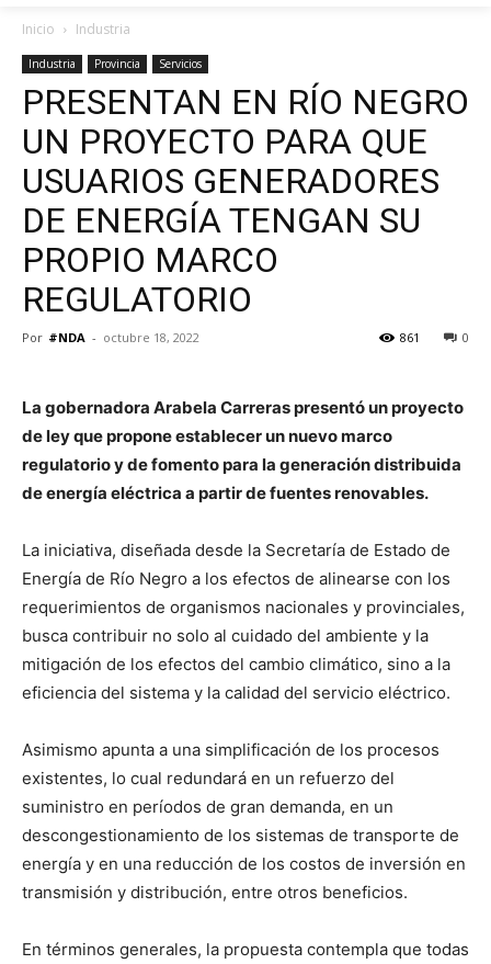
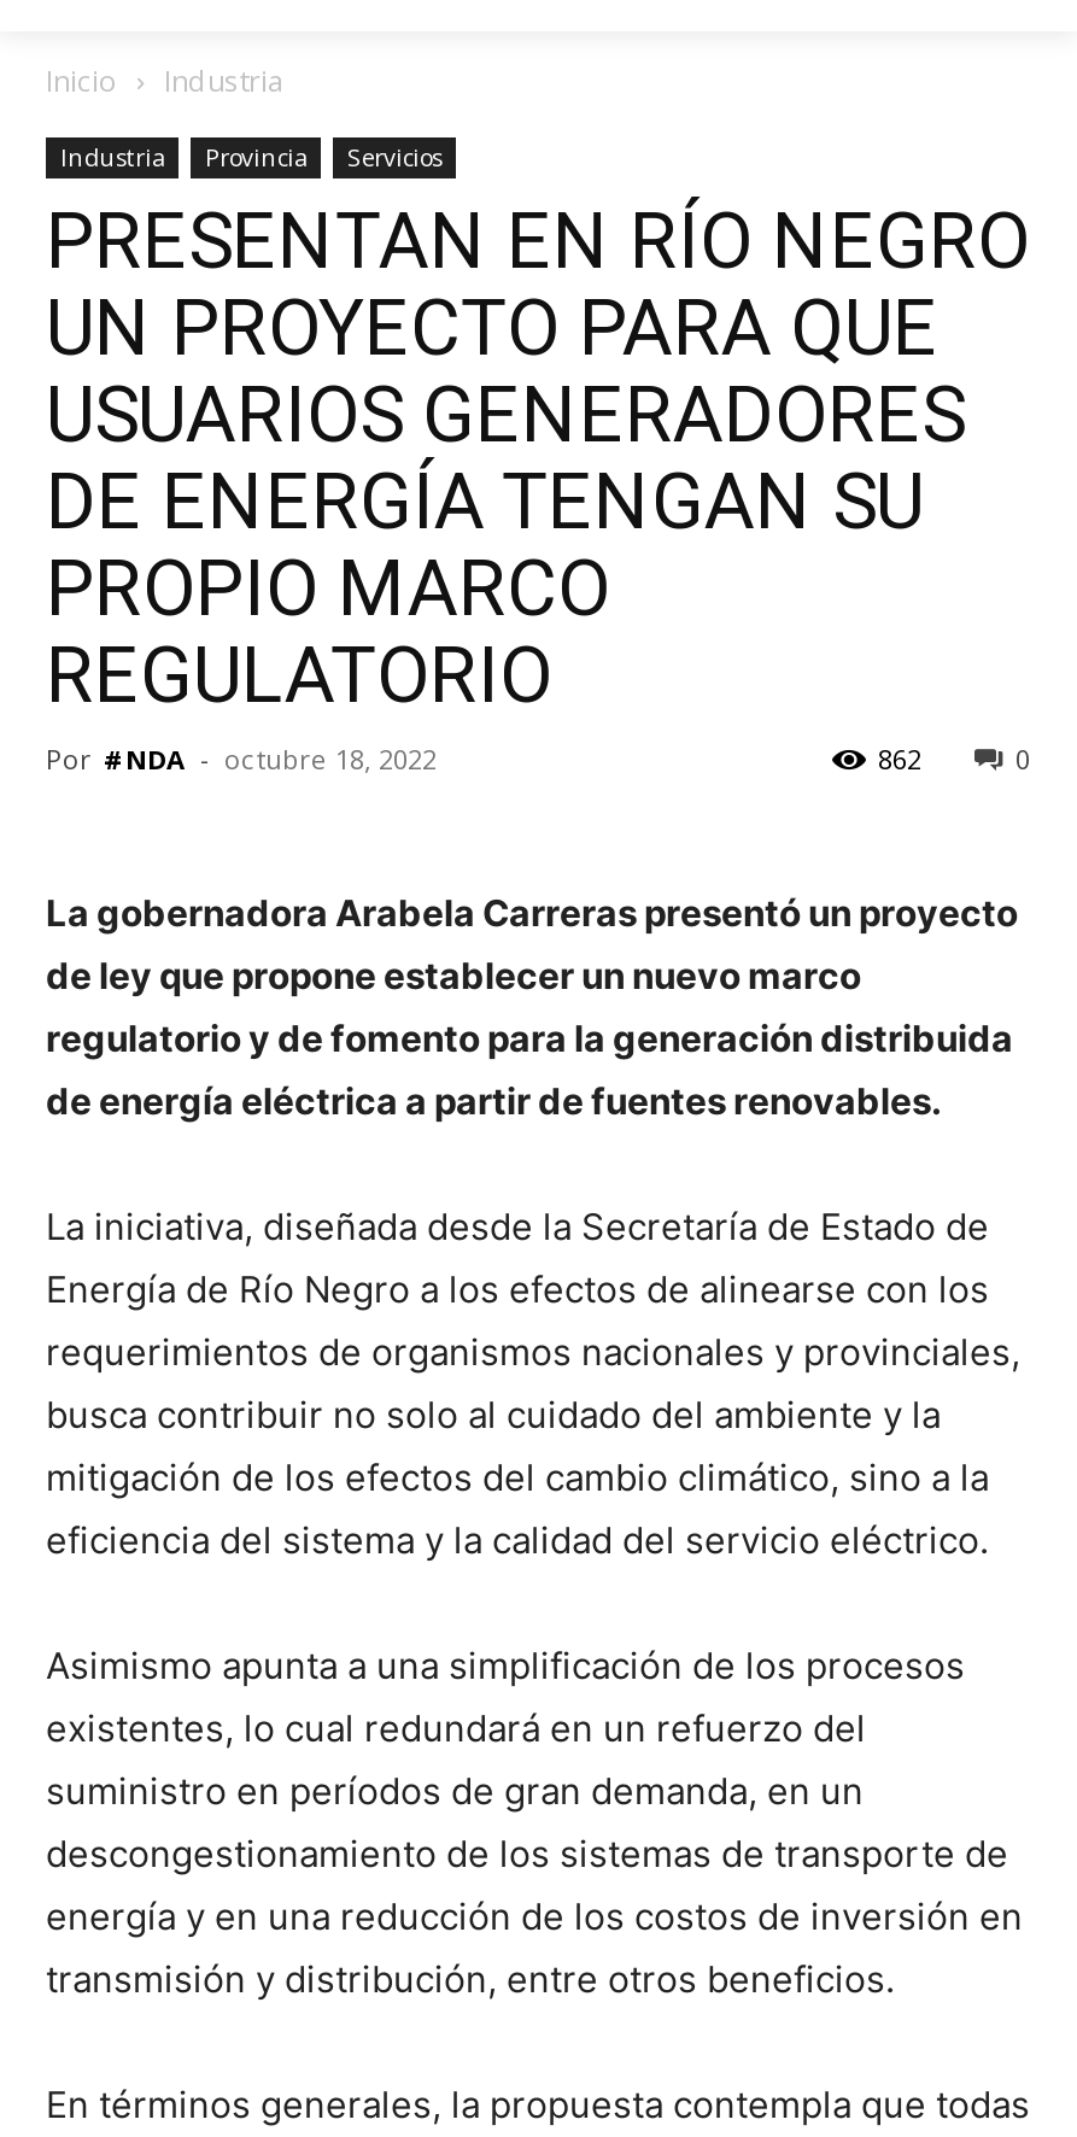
[400,328,420,345] 861 -> [878,739,921,775] 862

